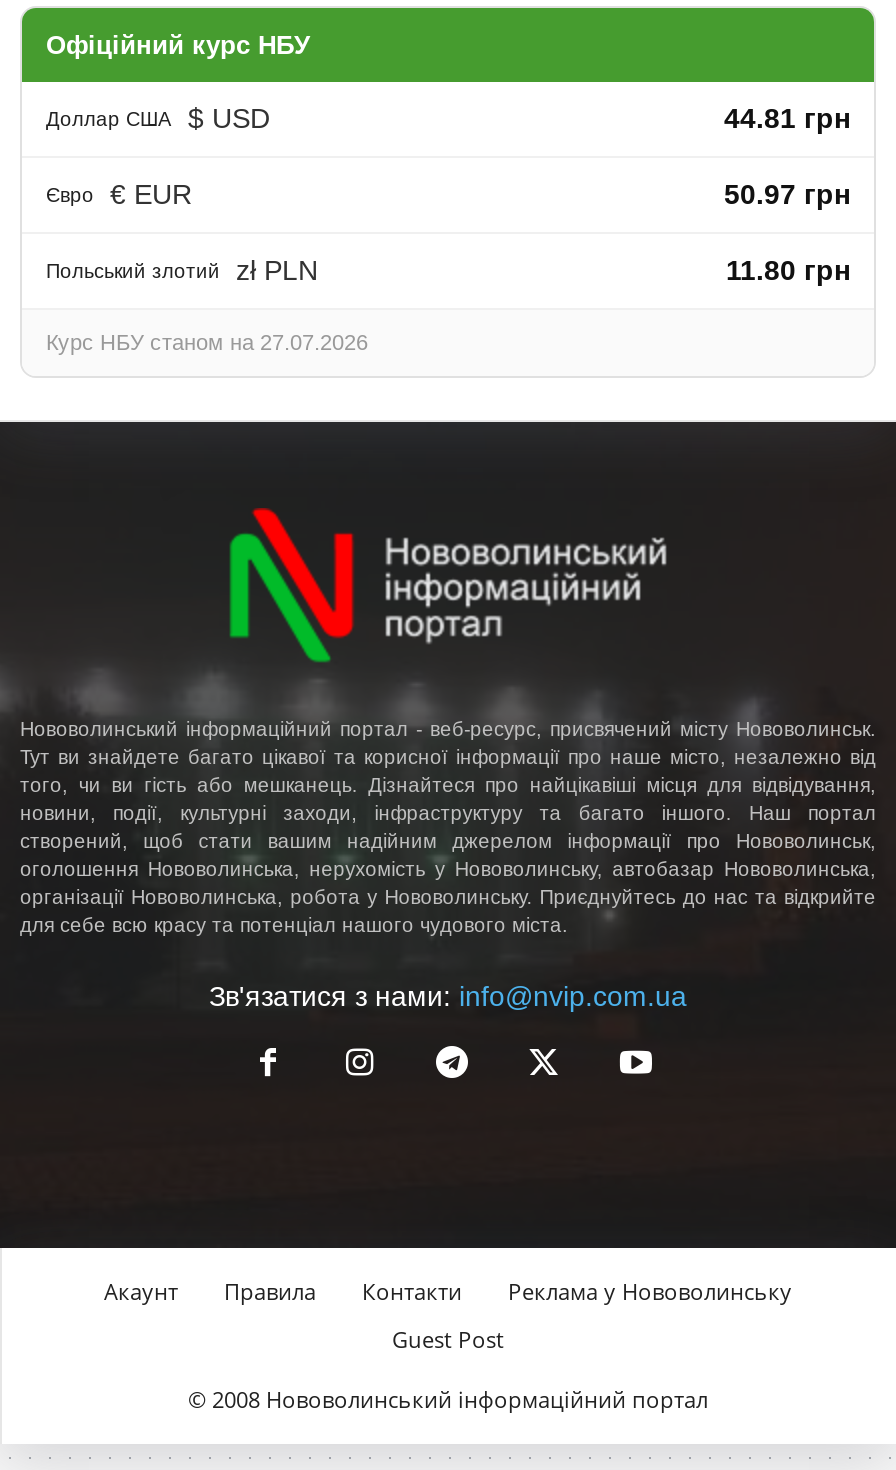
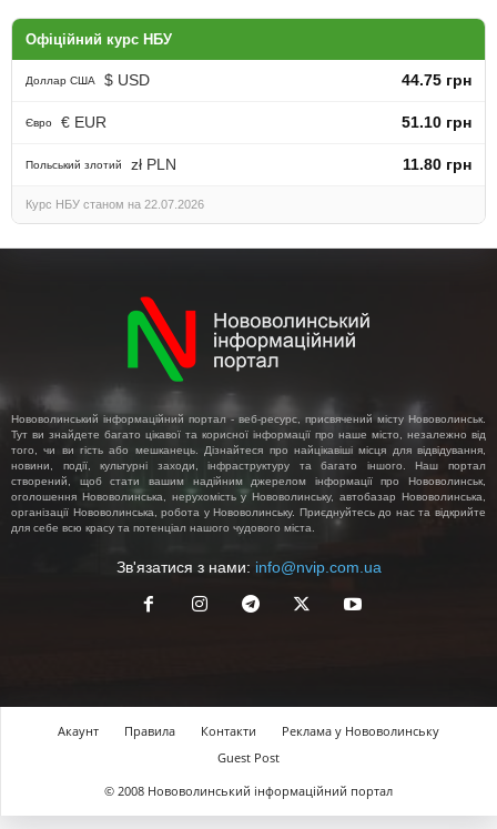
[724,102,850,134] 44.81 грн -> [402,71,471,89] 44.75 грн
[724,178,850,210] 50.97 грн -> [402,113,471,131] 51.10 грн
[46,330,368,354] Курс НБУ станом на 27.07.2026 -> [26,198,204,211] Курс НБУ станом на 22.07.2026

